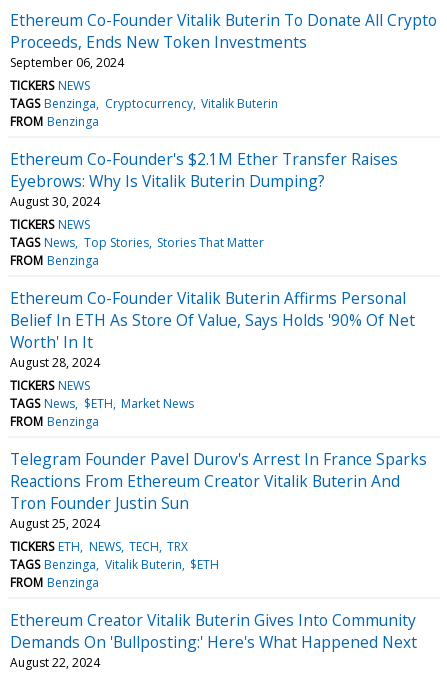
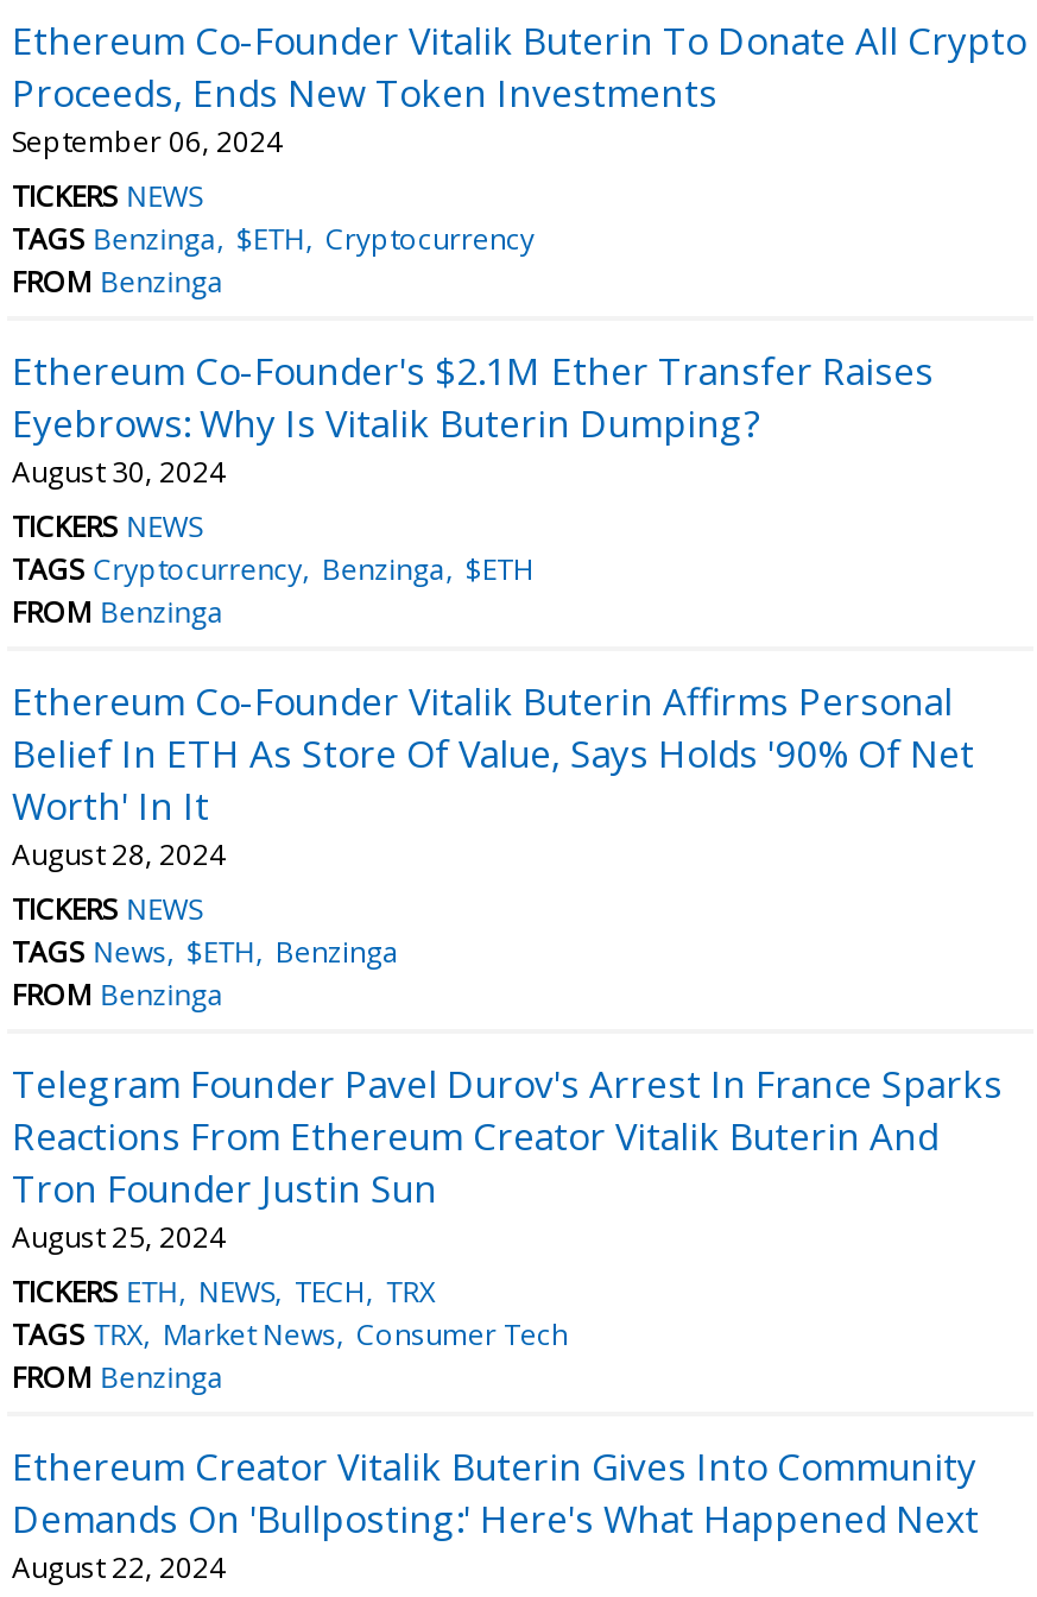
[10,95,278,112] TAGS Benzinga Cryptocurrency Vitalik Buterin -> [12,218,534,259] TAGS Benzinga $ETH Cryptocurrency
[10,234,264,251] TAGS News Top Stories Stories That Matter -> [12,549,534,589] TAGS Cryptocurrency Benzinga $ETH
[10,395,194,412] TAGS News $ETH Market News -> [12,931,399,972] TAGS News $ETH Benzinga
[10,556,219,573] TAGS Benzinga Vitalik Buterin $ETH -> [12,1314,568,1354] TAGS TRX Market News Consumer Tech

